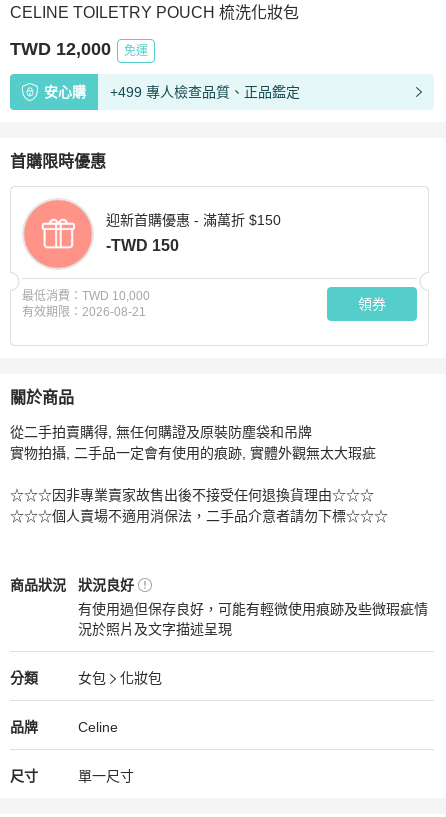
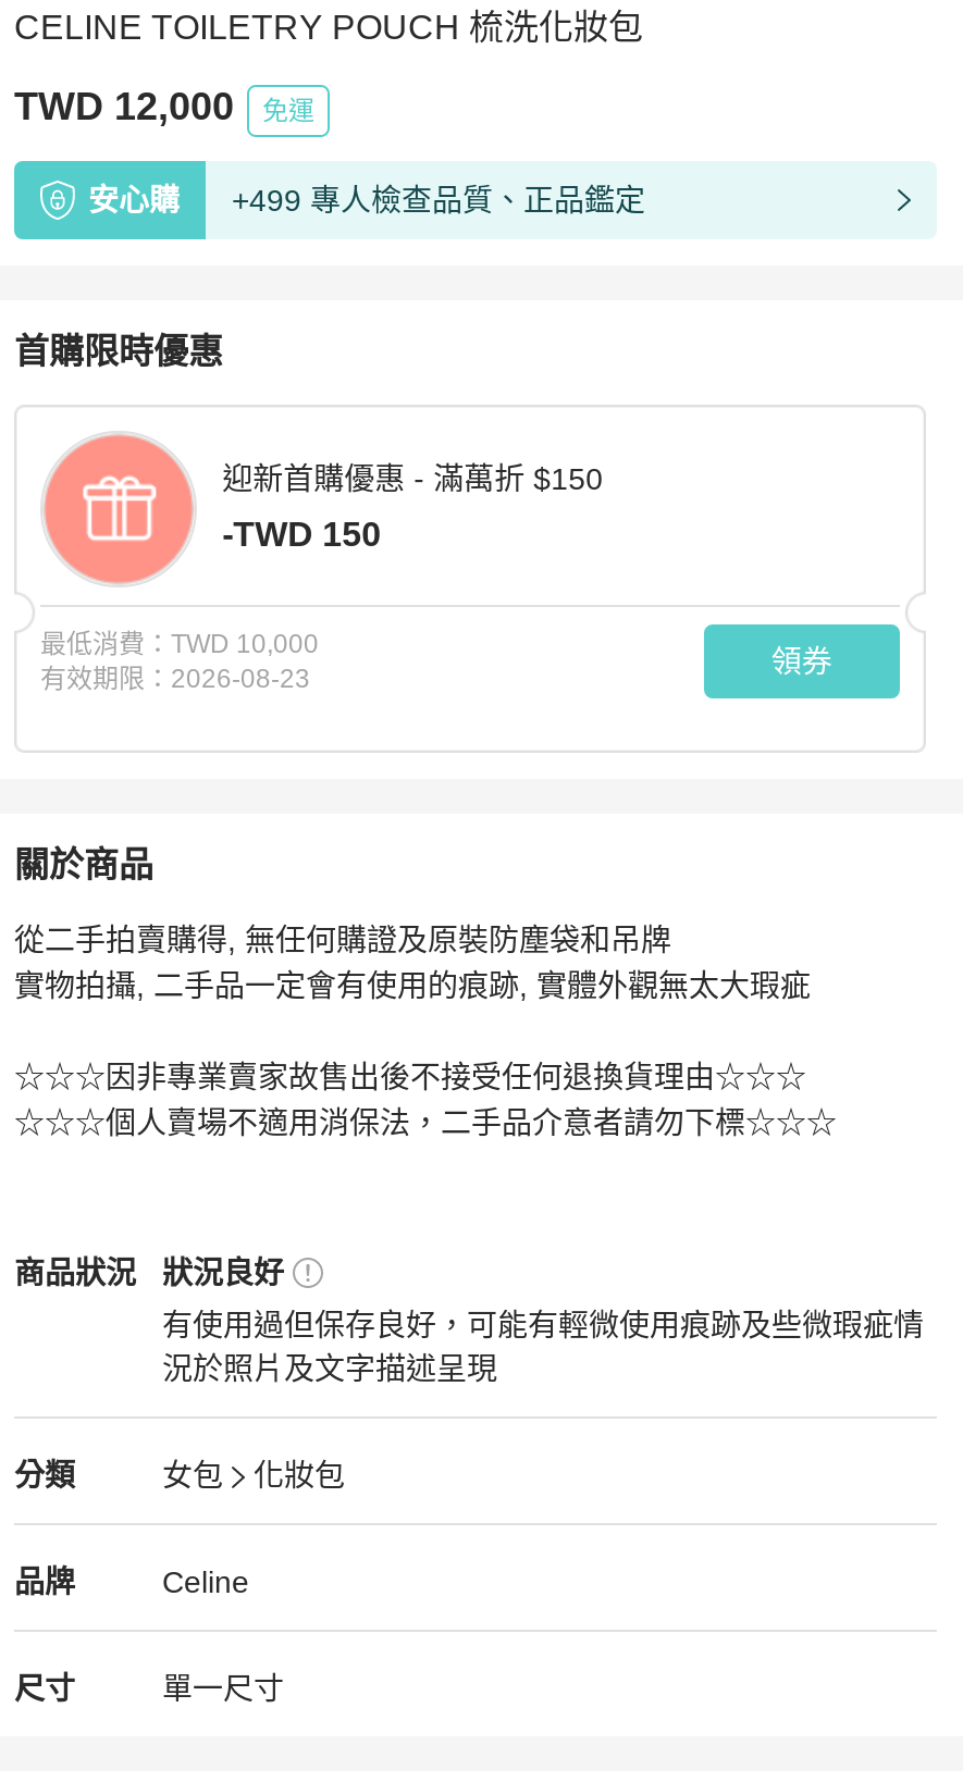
[22,305,146,319] 有效期限：2026-08-21 -> [40,663,310,693] 有效期限：2026-08-23

